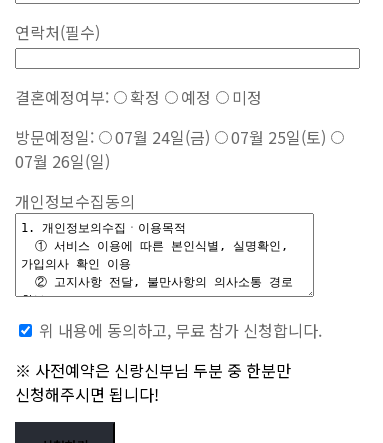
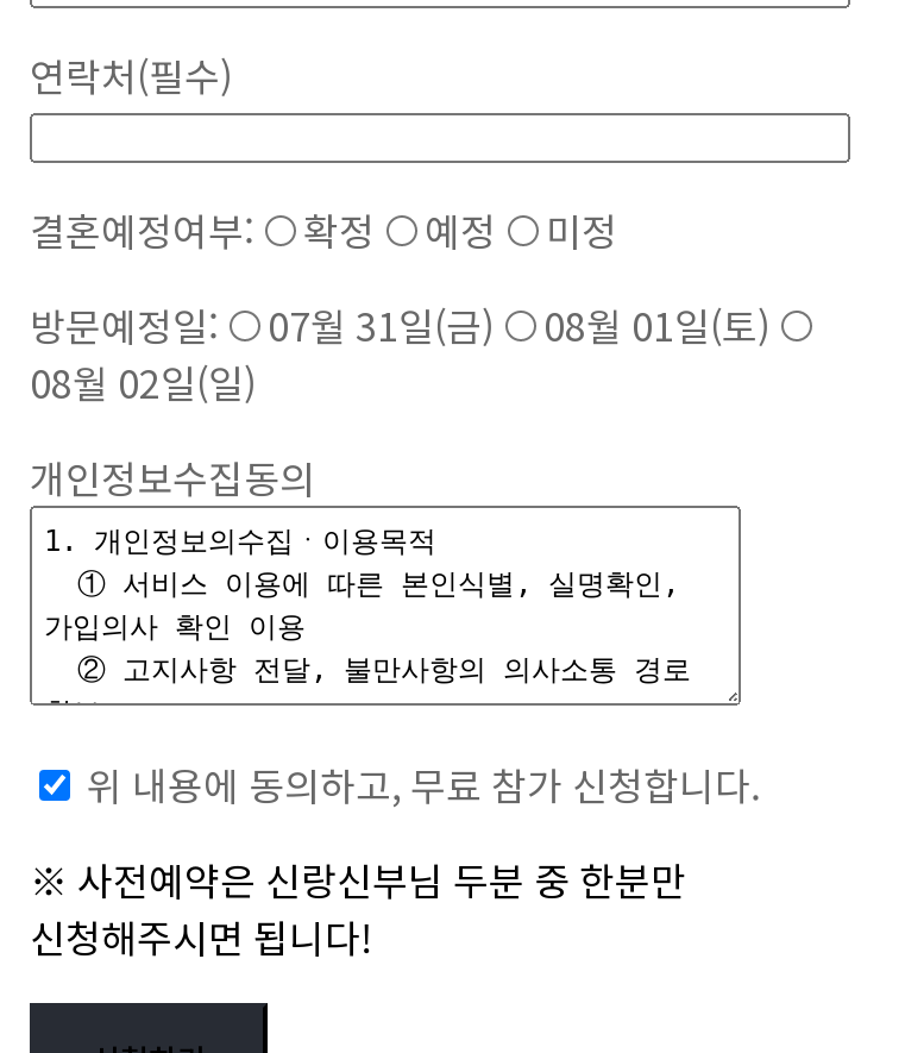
[15,125,326,173] 07월 24일(금) | 07월 25일(토) | 07월 26일(일) -> [30,295,769,410] 07월 31일(금) | 08월 01일(토) | 08월 02일(일)

